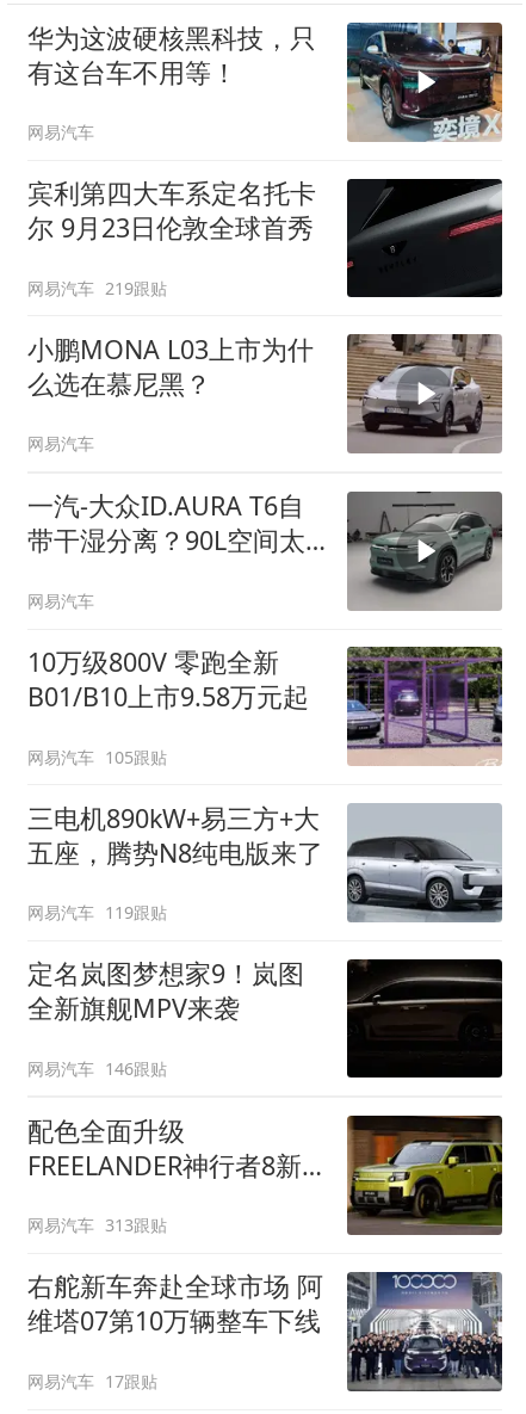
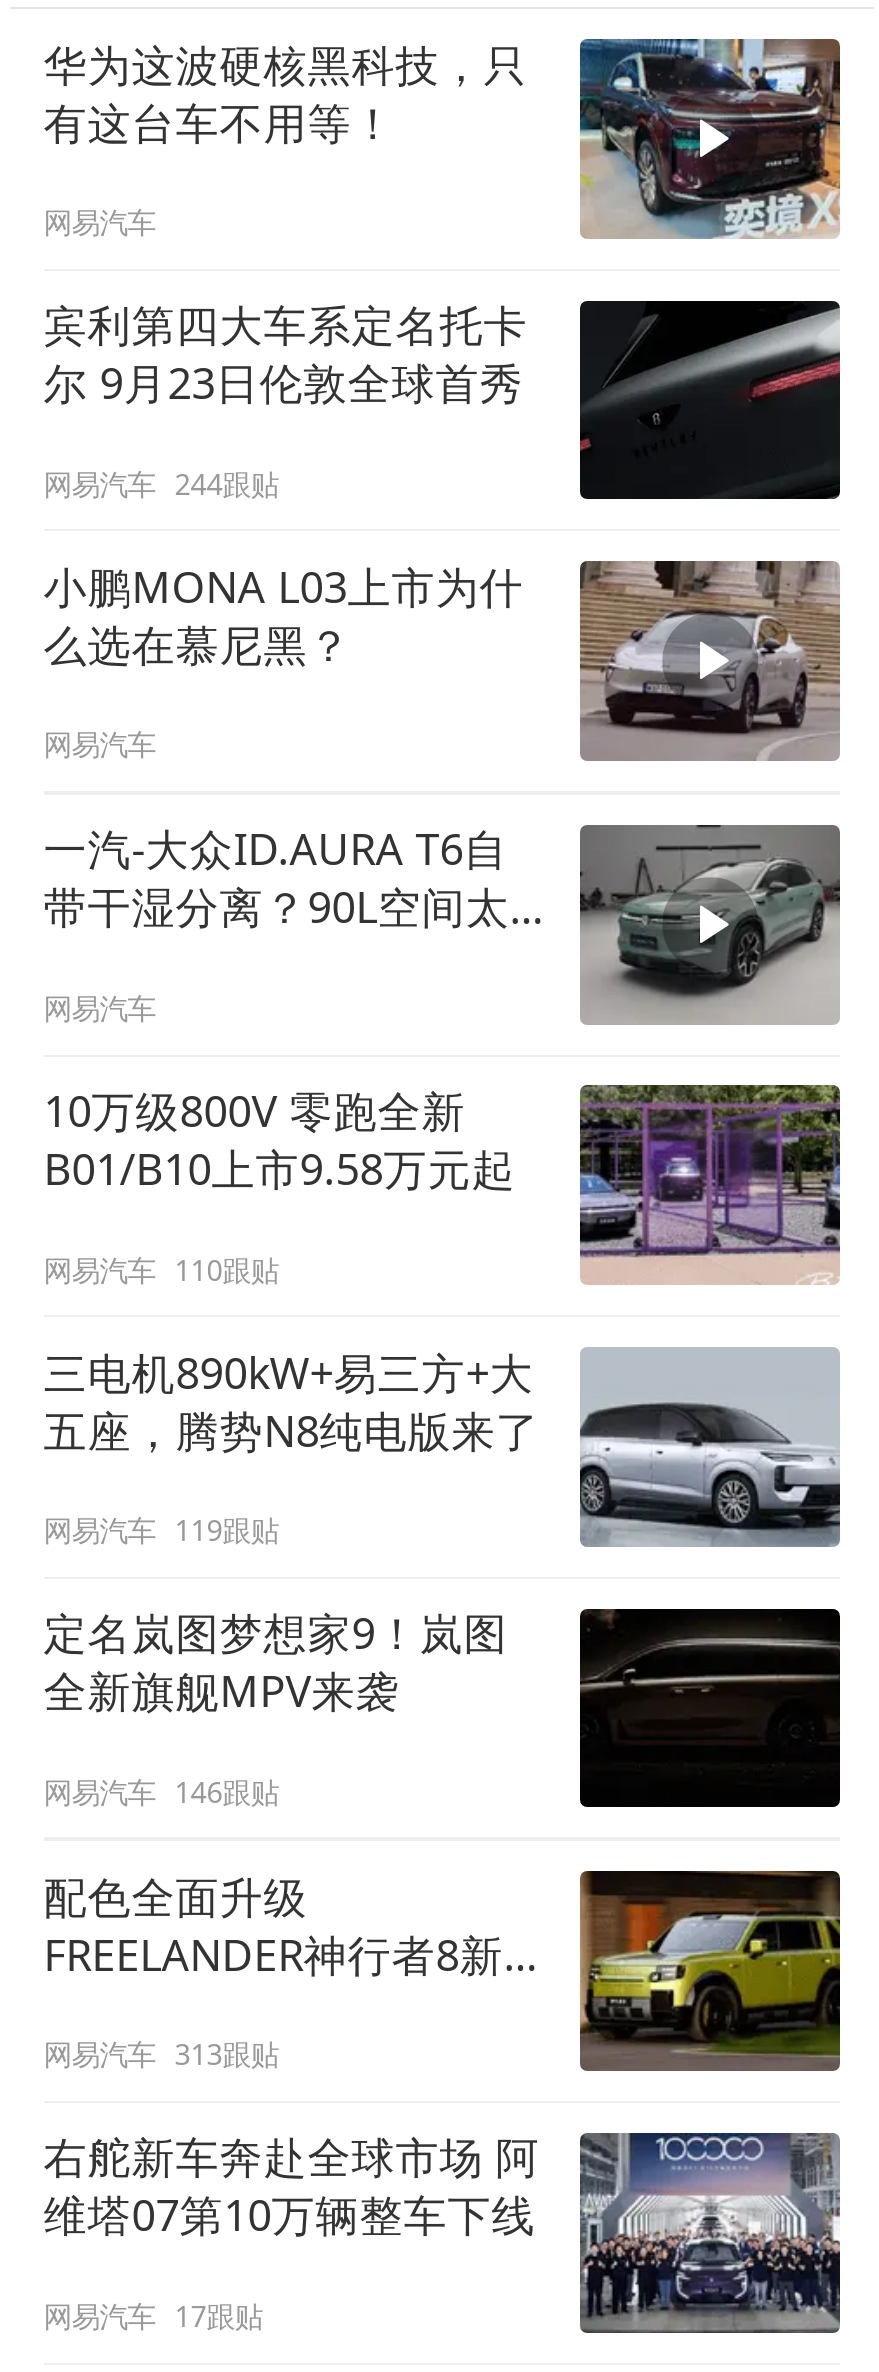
[27,276,167,299] 网易汽车 219跟贴 -> [43,464,279,502] 网易汽车 244跟贴
[27,745,167,768] 网易汽车 105跟贴 -> [43,1250,279,1288] 网易汽车 110跟贴

